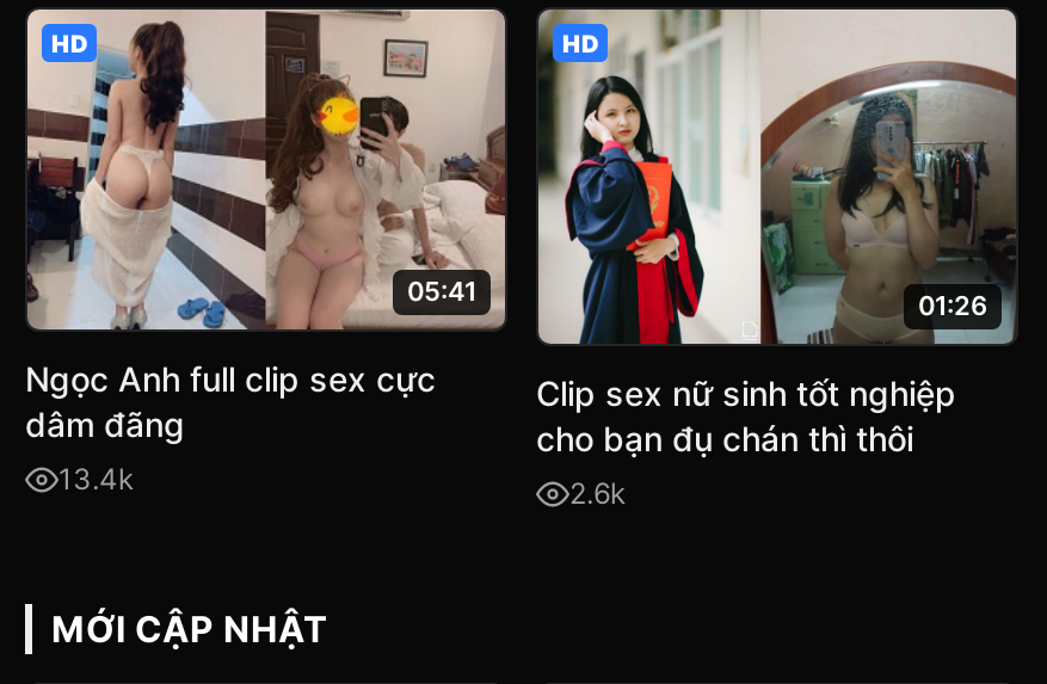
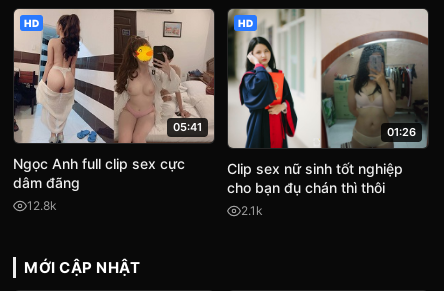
[58,462,135,498] 13.4k -> [27,198,57,213] 12.8k
[569,474,627,510] 2.6k -> [241,203,263,218] 2.1k

